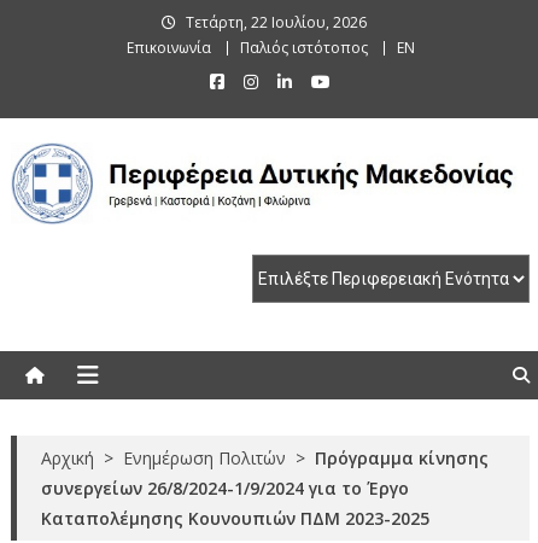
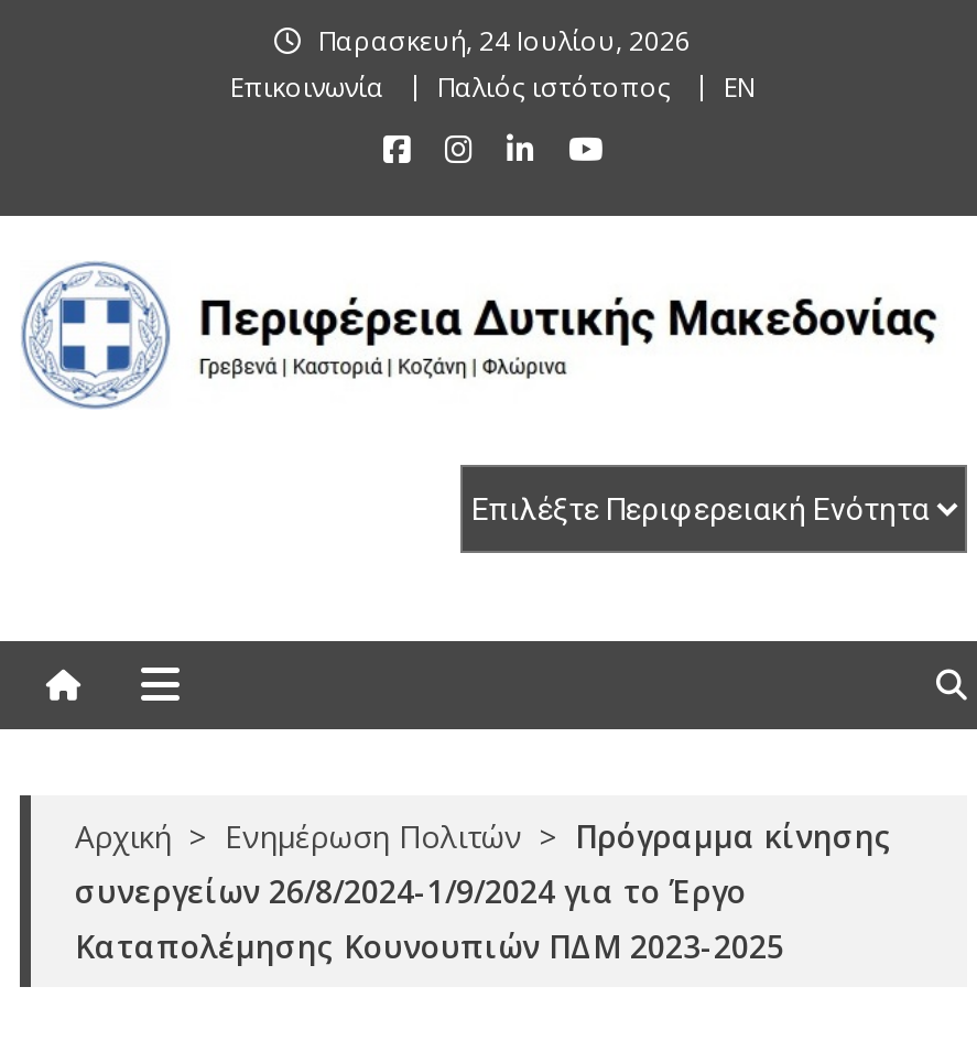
[186,12,367,33] Τετάρτη, 22 Ιουλίου, 2026 -> [318,22,691,59] Παρασκευή, 24 Ιουλίου, 2026

